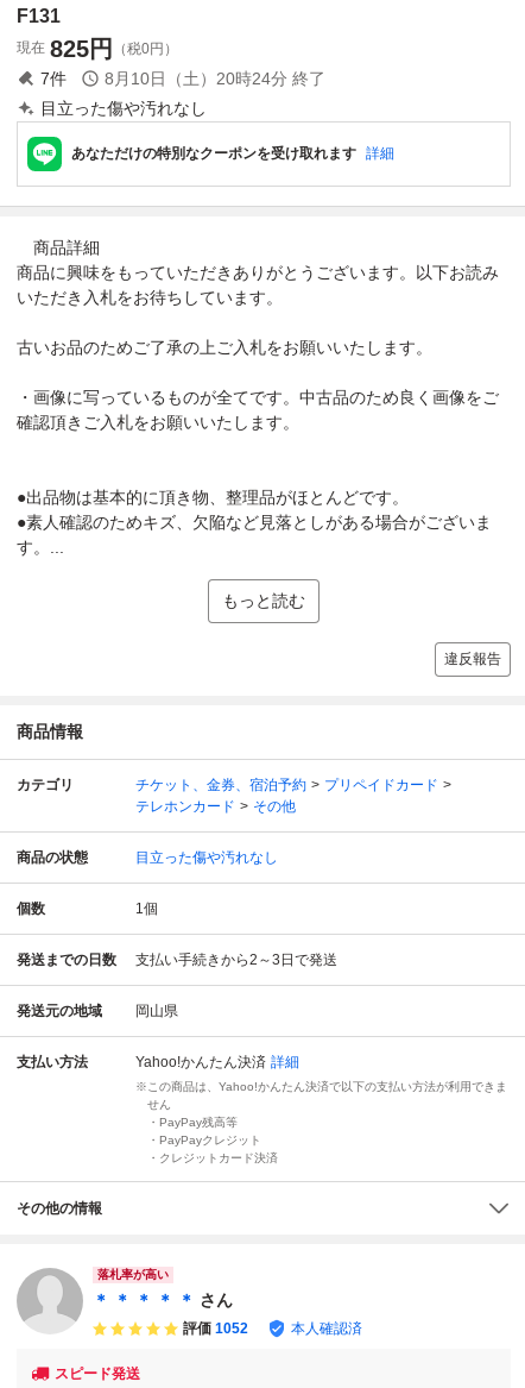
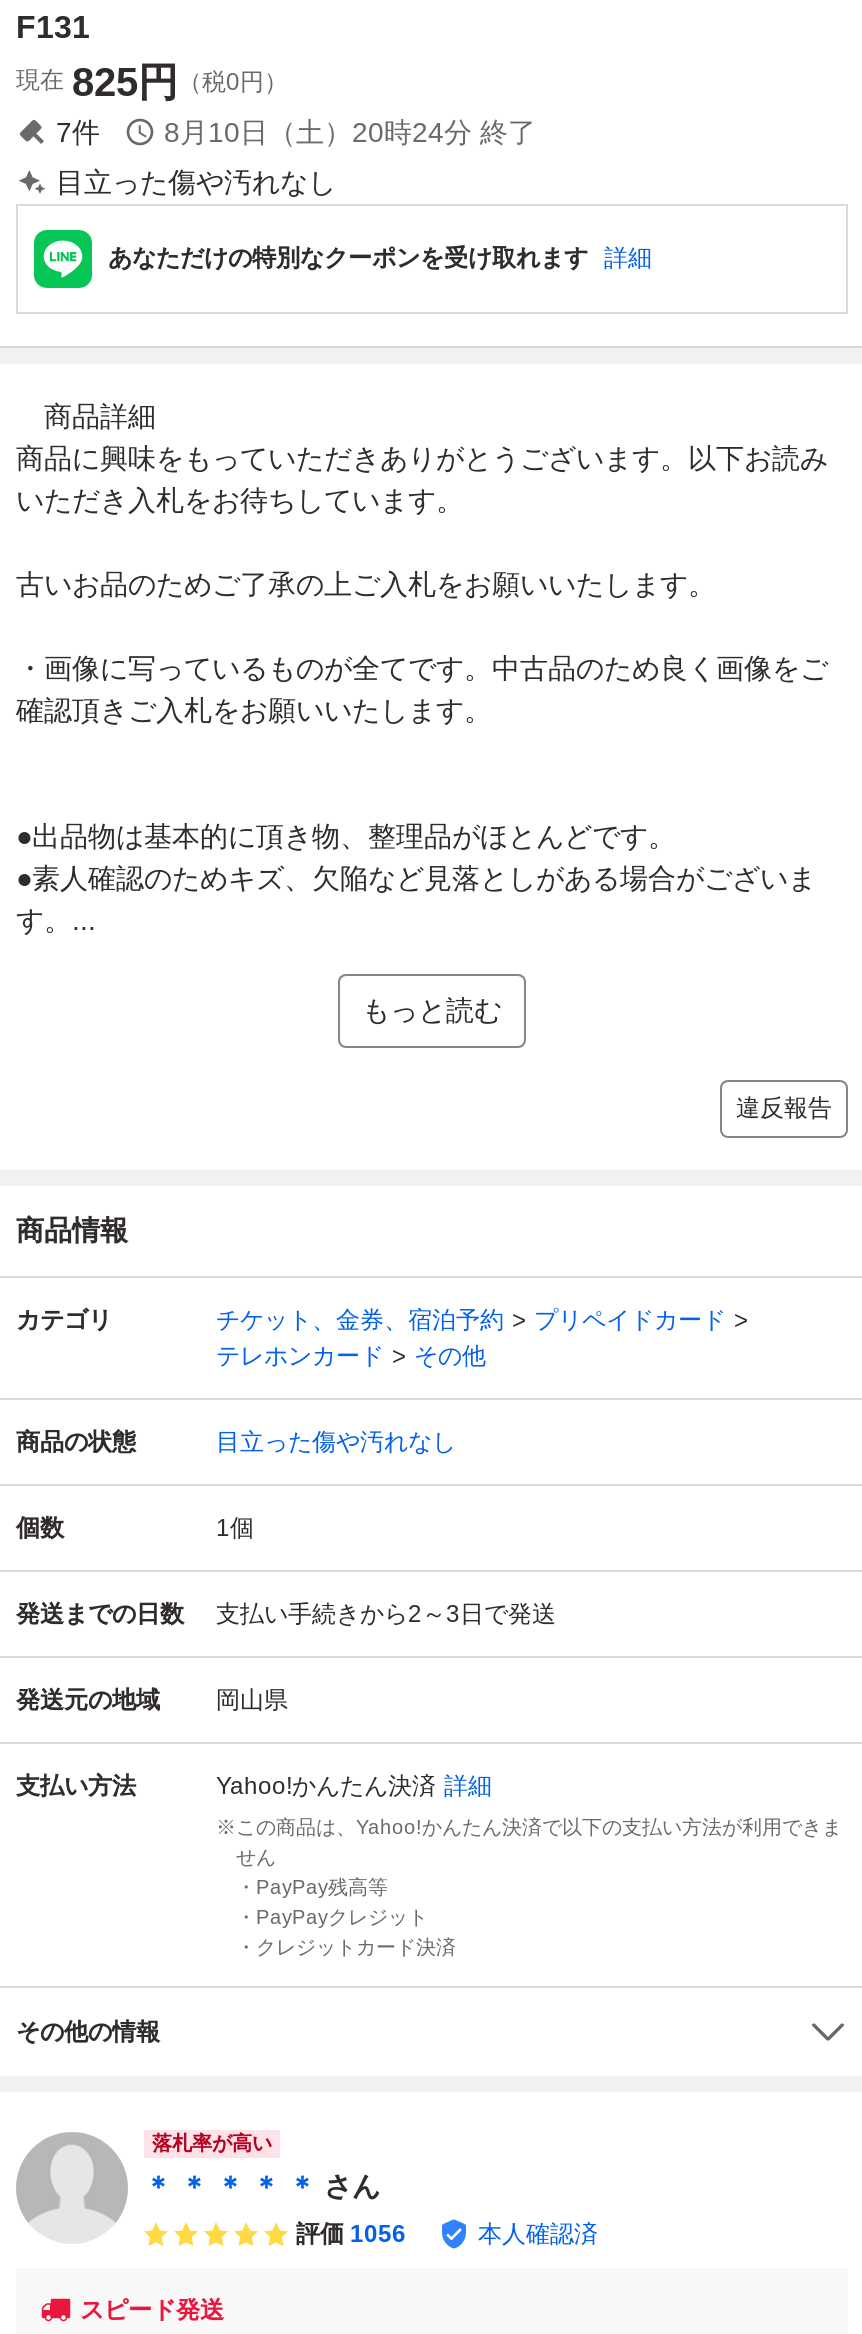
[183,1320,248,1337] 評価 1052 -> [296,2220,406,2248] 評価 1056

